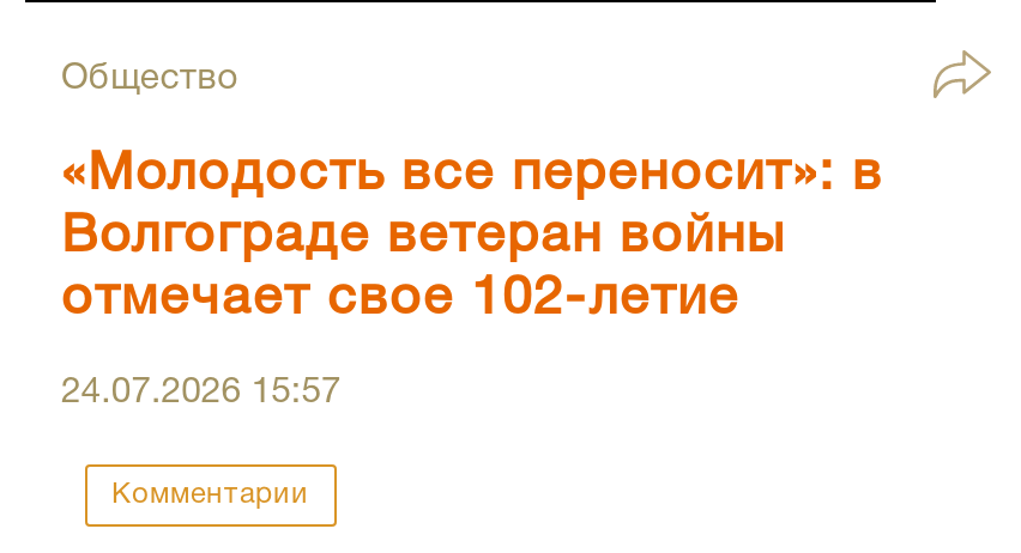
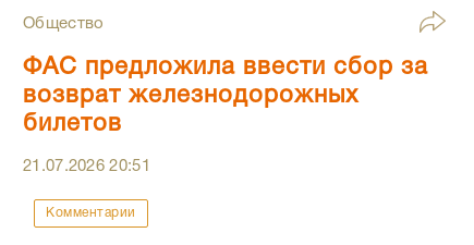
[61,151,883,323] «Молодость все переносит»: в | Волгограде ветеран войны | отмечает свое 102-летие -> [23,57,428,135] ФАС предложила ввести сбор за | возврат железнодорожных | билетов
[61,376,341,410] 24.07.2026 15:57 -> [23,159,150,174] 21.07.2026 20:51

